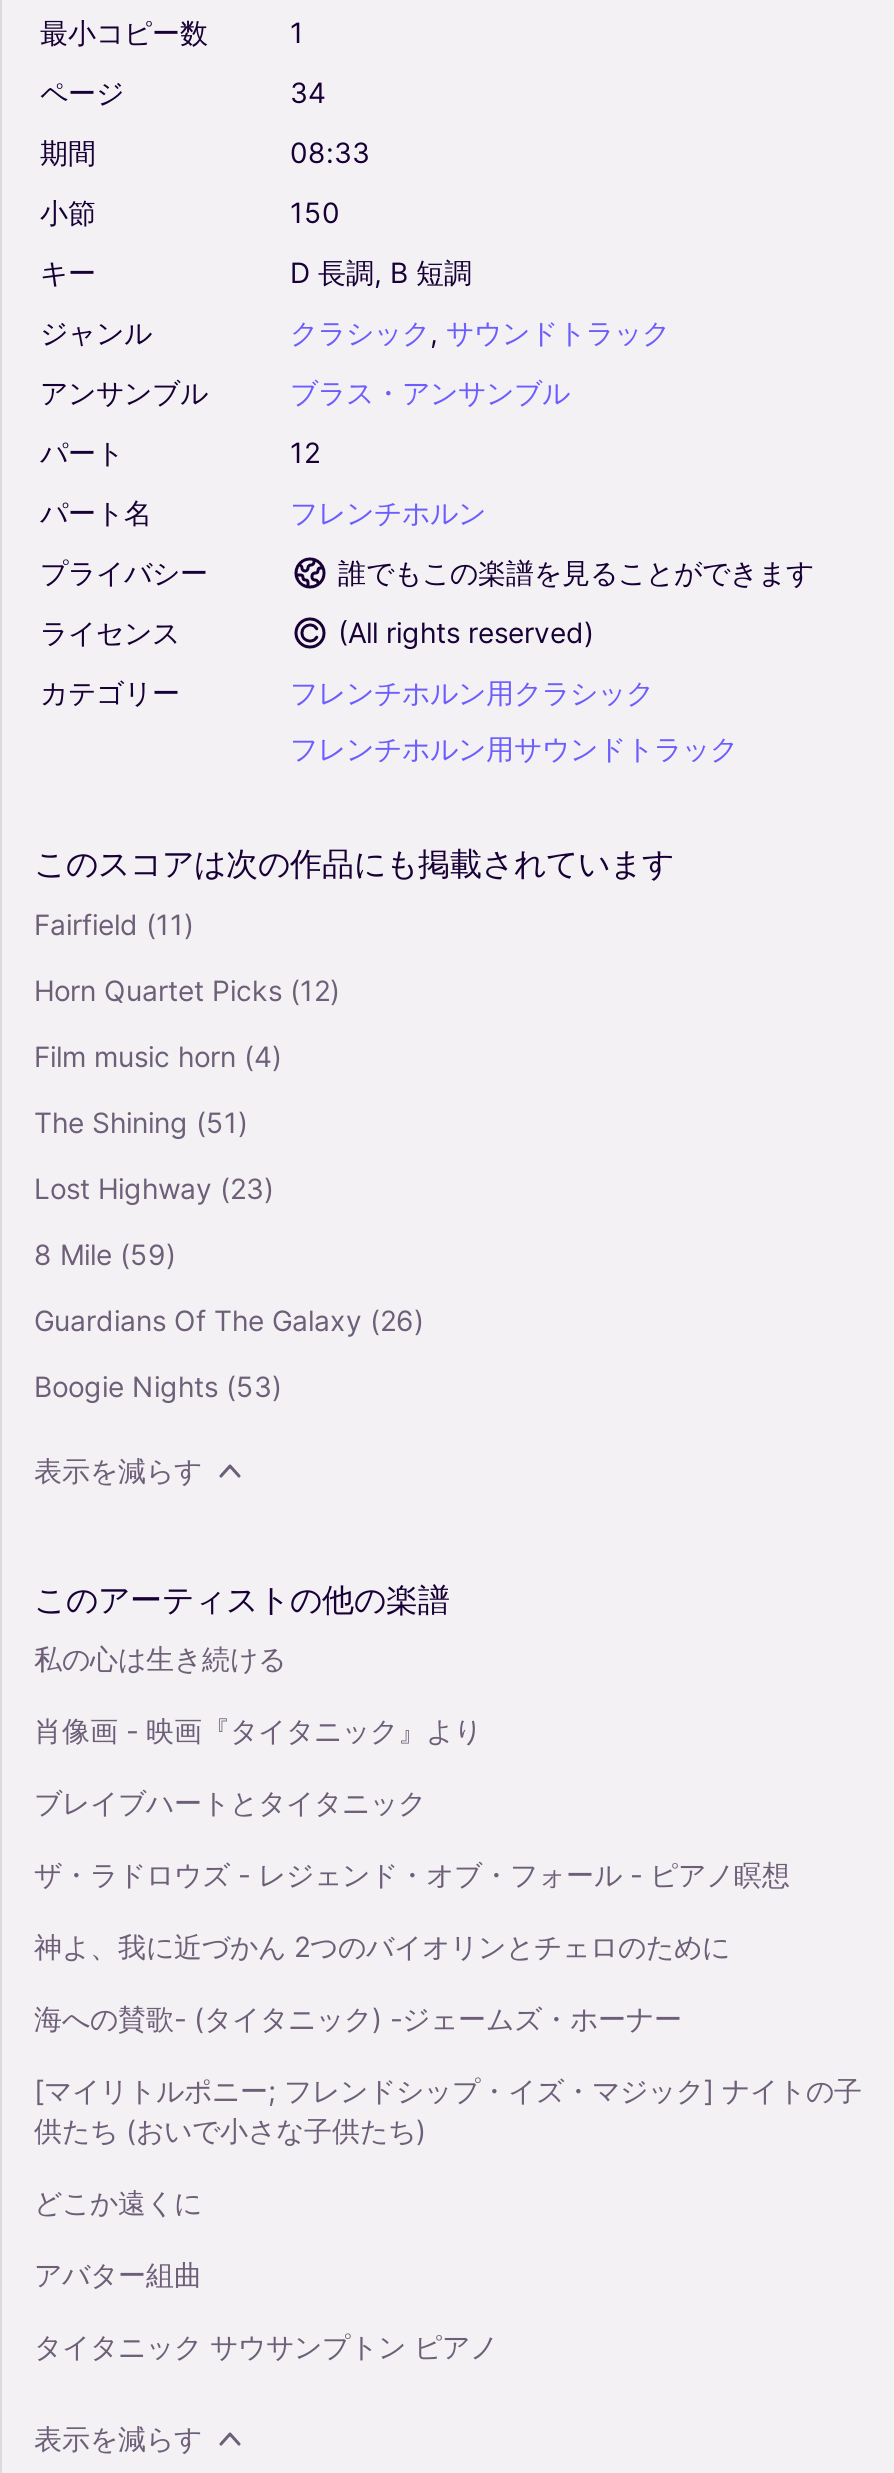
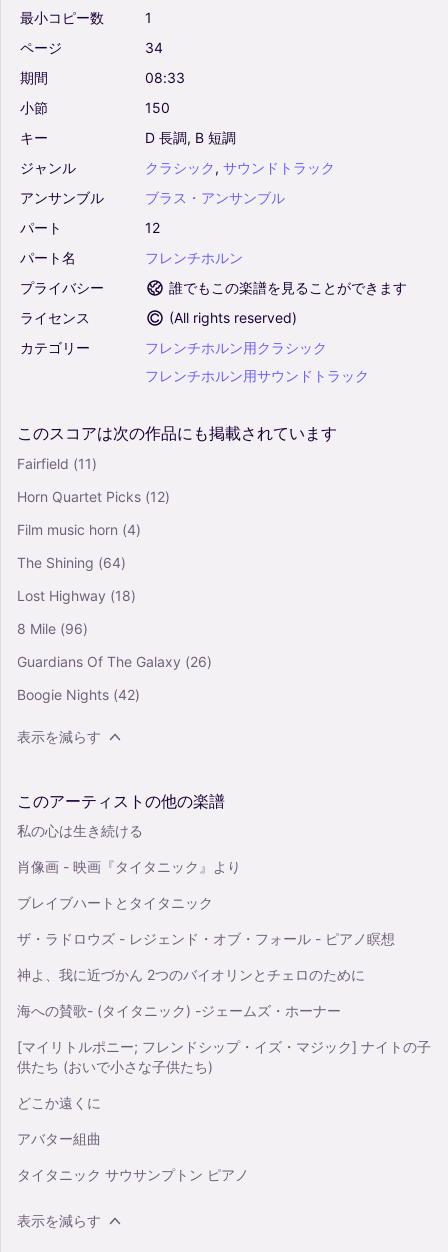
[34,1105,248,1139] The Shining (51) -> [17,554,126,571] The Shining (64)
[34,1171,274,1205] Lost Highway (23) -> [17,587,136,604] Lost Highway (18)
[34,1237,176,1271] 8 Mile (59) -> [17,620,88,637] 8 Mile (96)
[34,1369,282,1403] Boogie Nights (53) -> [17,686,140,703] Boogie Nights (42)

